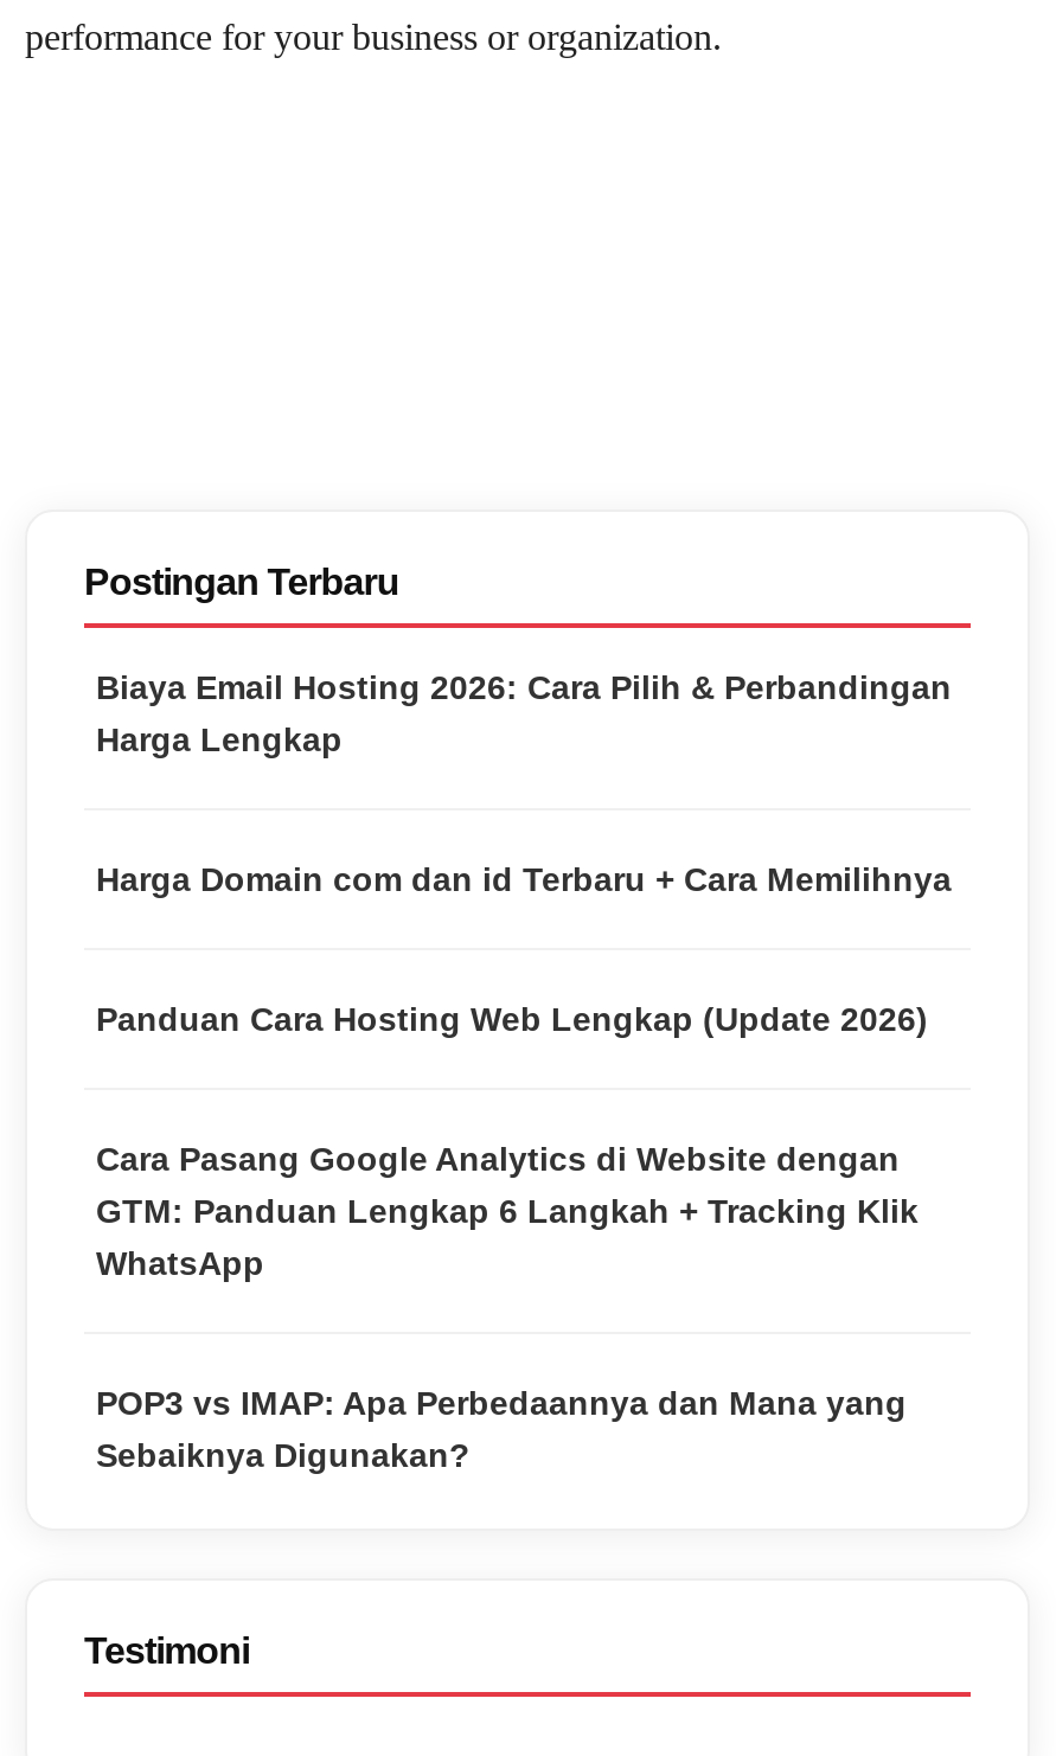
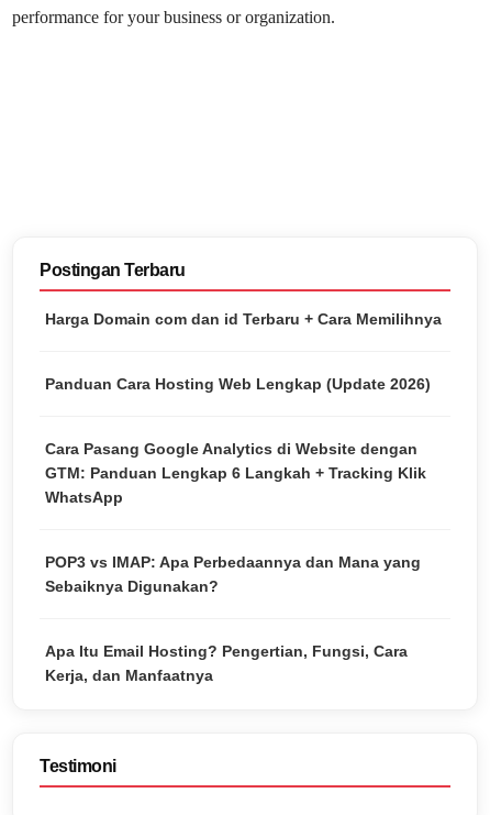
[96,668,952,758] Biaya Email Hosting 2026: Cara Pilih & Perbandingan | Harga Lengkap -> none
moved [96,860,952,1474] -> [45,310,442,595]: Harga Domain com dan id Terbaru + Cara Memilihnya | Panduan Cara Hosting Web Lengkap (Update 2026) | Cara Pasang Google Analytics di Website dengan | GTM: Panduan Lengkap 6 Langkah + Tracking Klik | WhatsApp | POP3 vs IMAP: Apa Perbedaannya dan Mana yang | Sebaiknya Digunakan?
none -> [45,642,408,684] Apa Itu Email Hosting? Pengertian, Fungsi, Cara | Kerja, dan Manfaatnya

